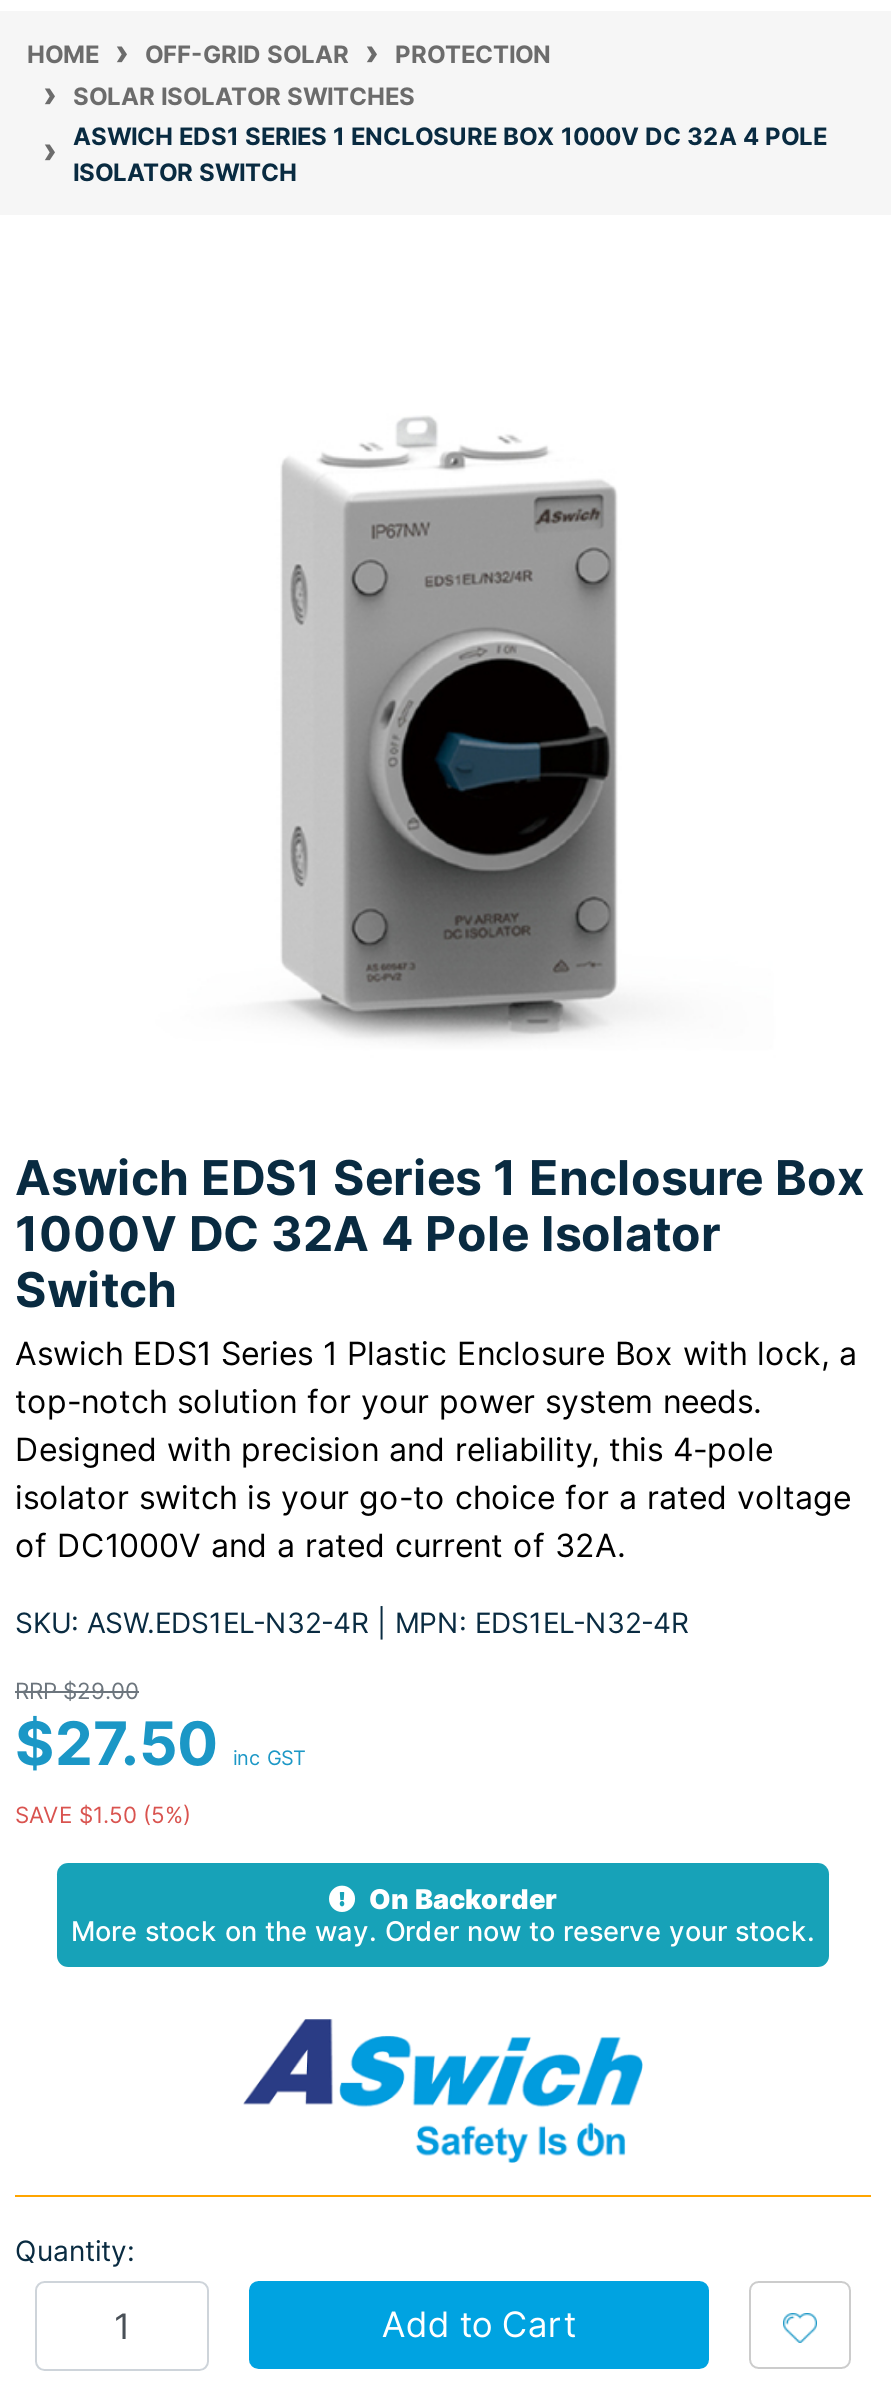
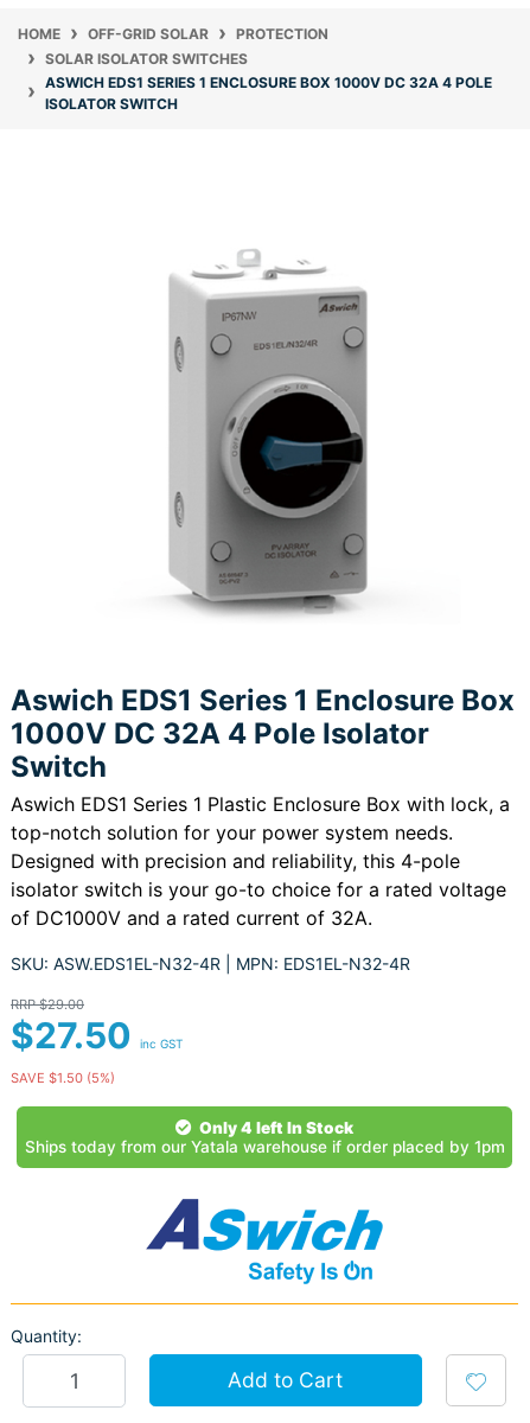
[71,1883,815,1947] On Backorder | More stock on the way. Order now to reserve your stock. -> [24,1118,505,1156] Only 4 left In Stock | Ships today from our Yatala warehouse if order placed by 1pm

